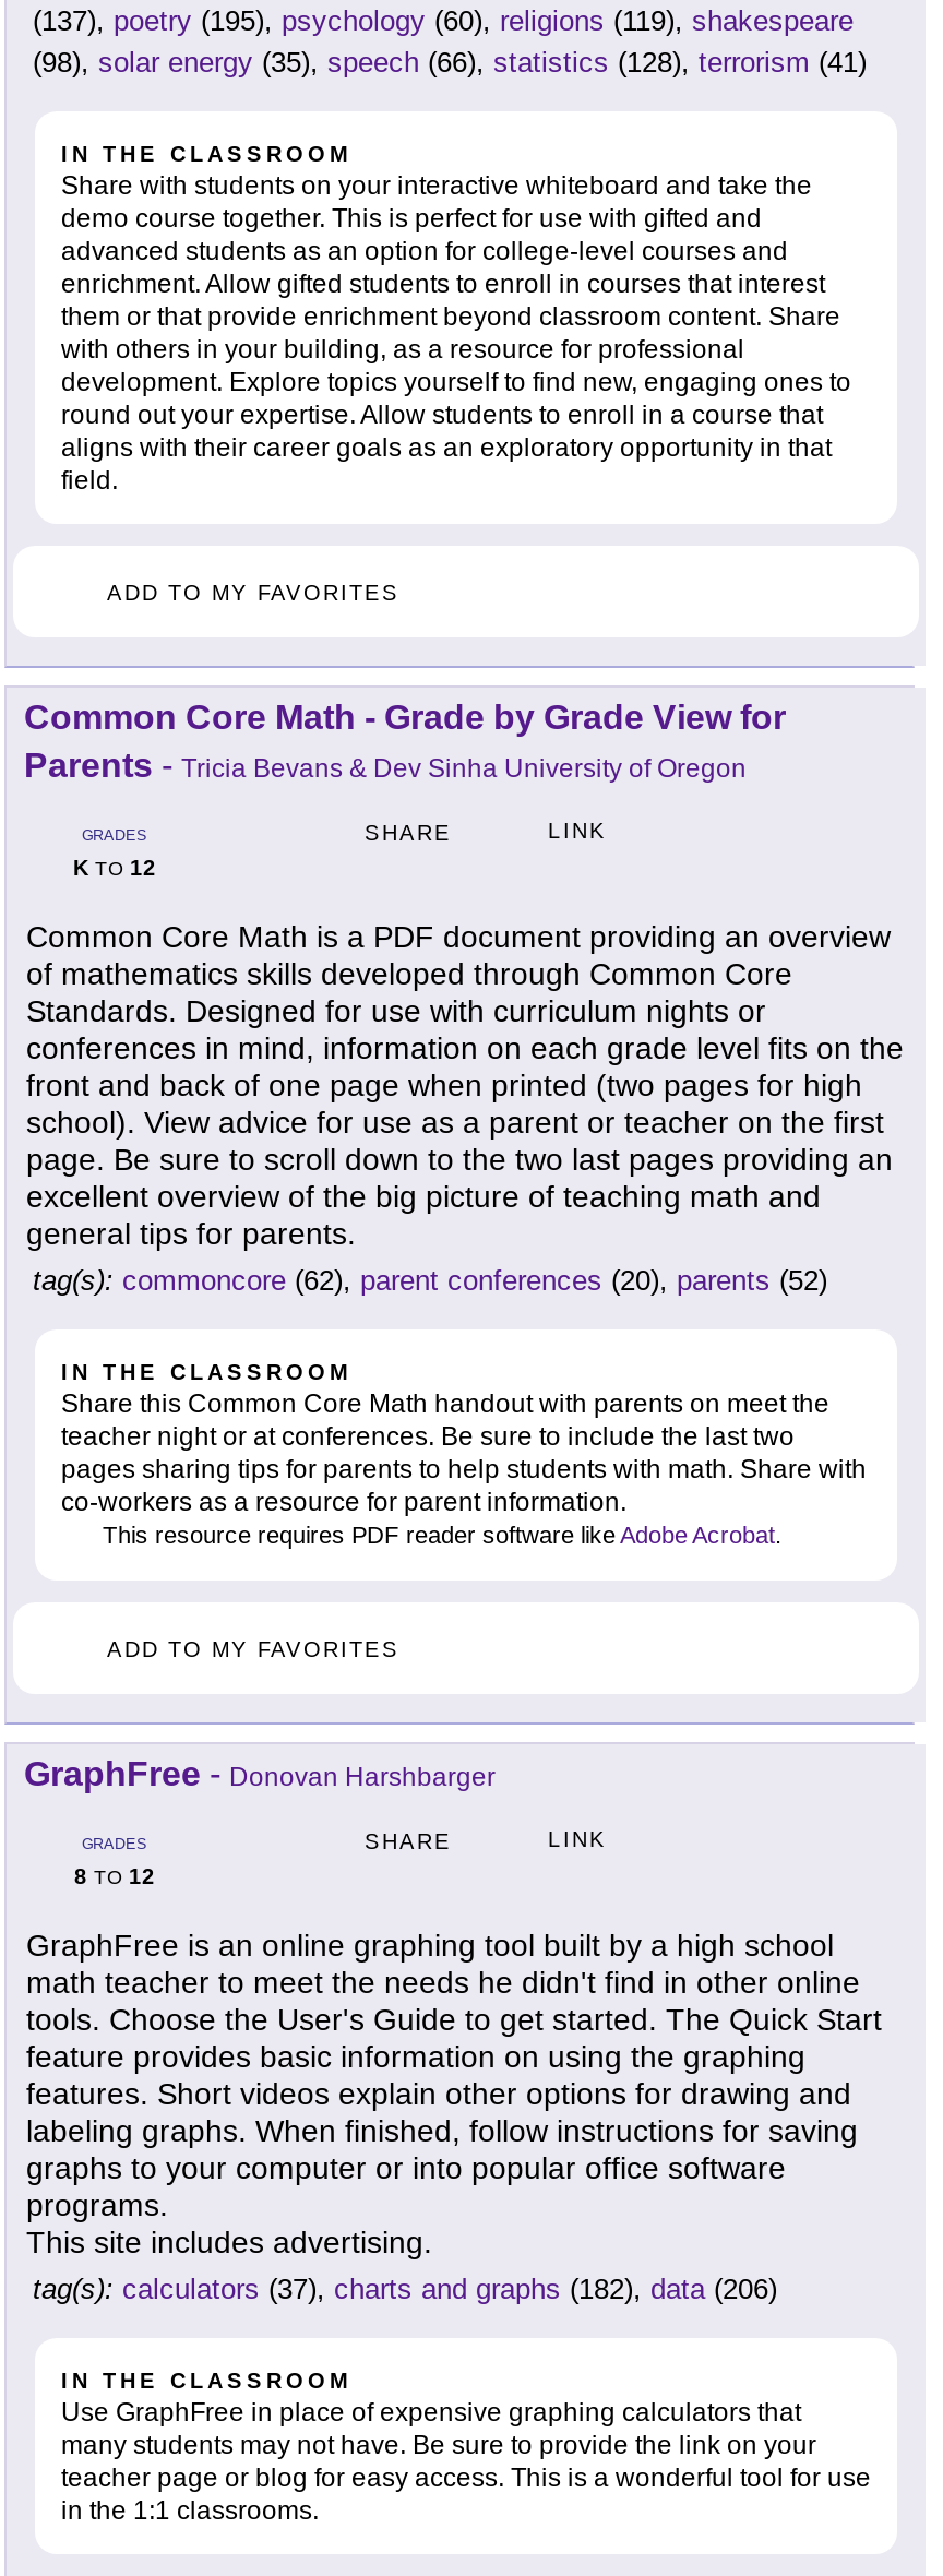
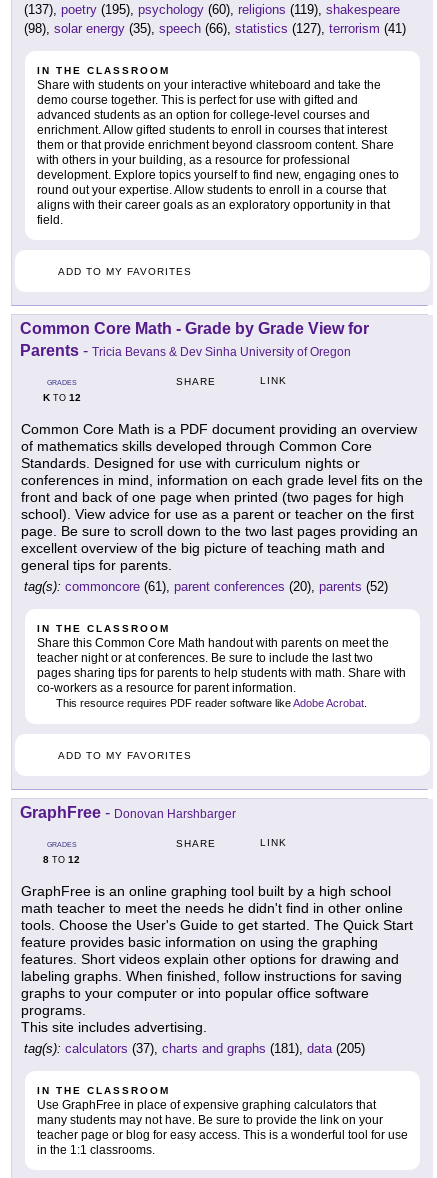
[33,46,867,79] (98), solar energy (35), speech (66), statistics (128), terrorism (41) -> [24,21,406,36] (98), solar energy (35), speech (66), statistics (127), terrorism (41)
[33,1265,827,1297] tag(s): commoncore (62), parent conferences (20), parents (52) -> [24,579,388,594] tag(s): commoncore (61), parent conferences (20), parents (52)
[33,2273,777,2306] tag(s): calculators (37), charts and graphs (182), data (206) -> [24,1041,365,1056] tag(s): calculators (37), charts and graphs (181), data (205)

